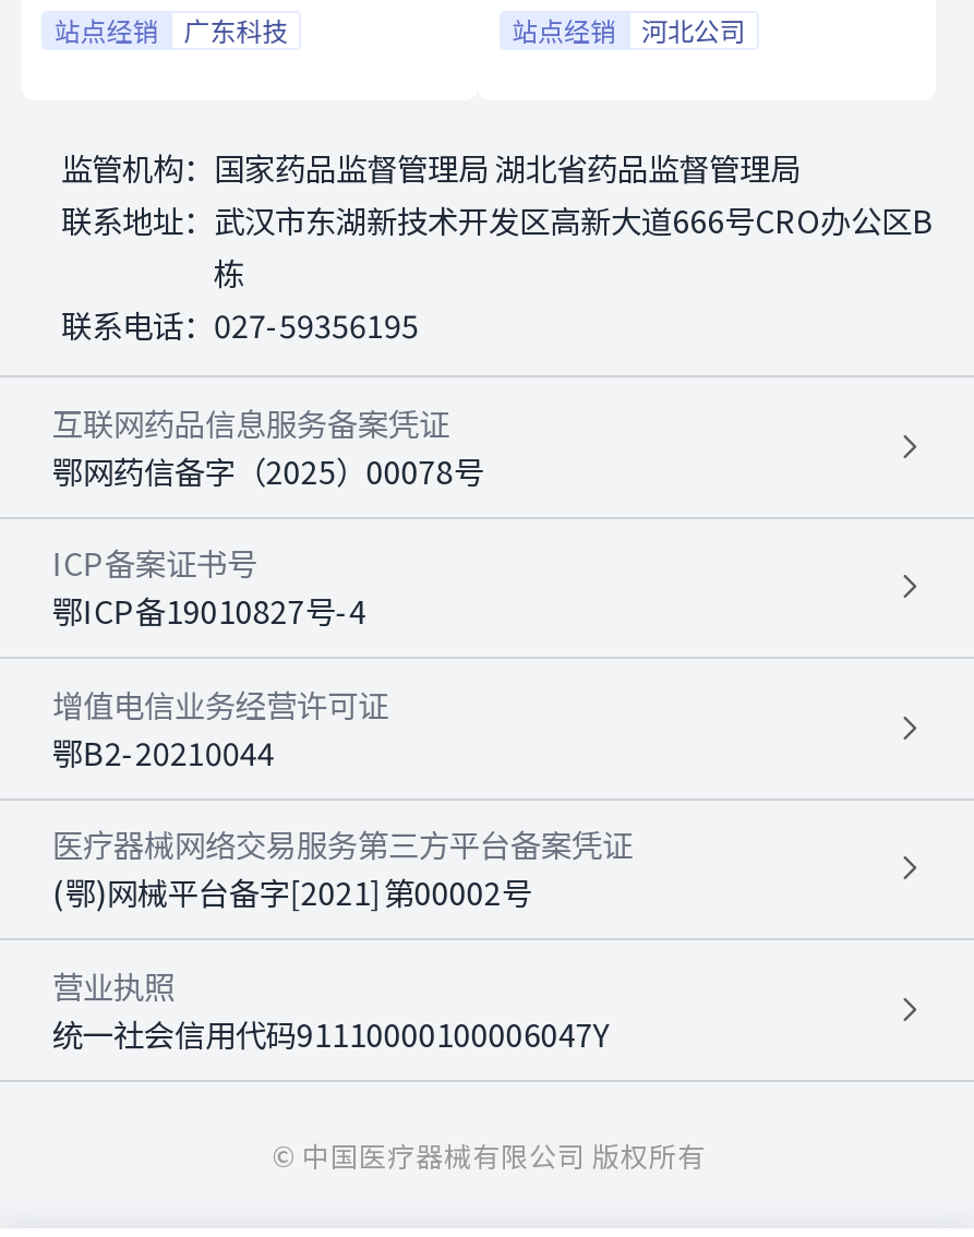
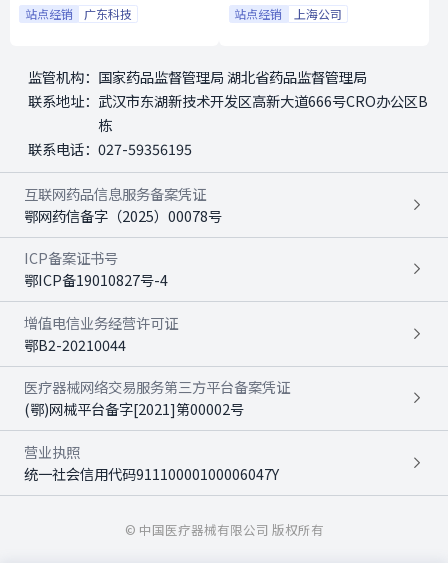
[641,10,746,48] 河北公司 -> [294,5,342,22] 上海公司

